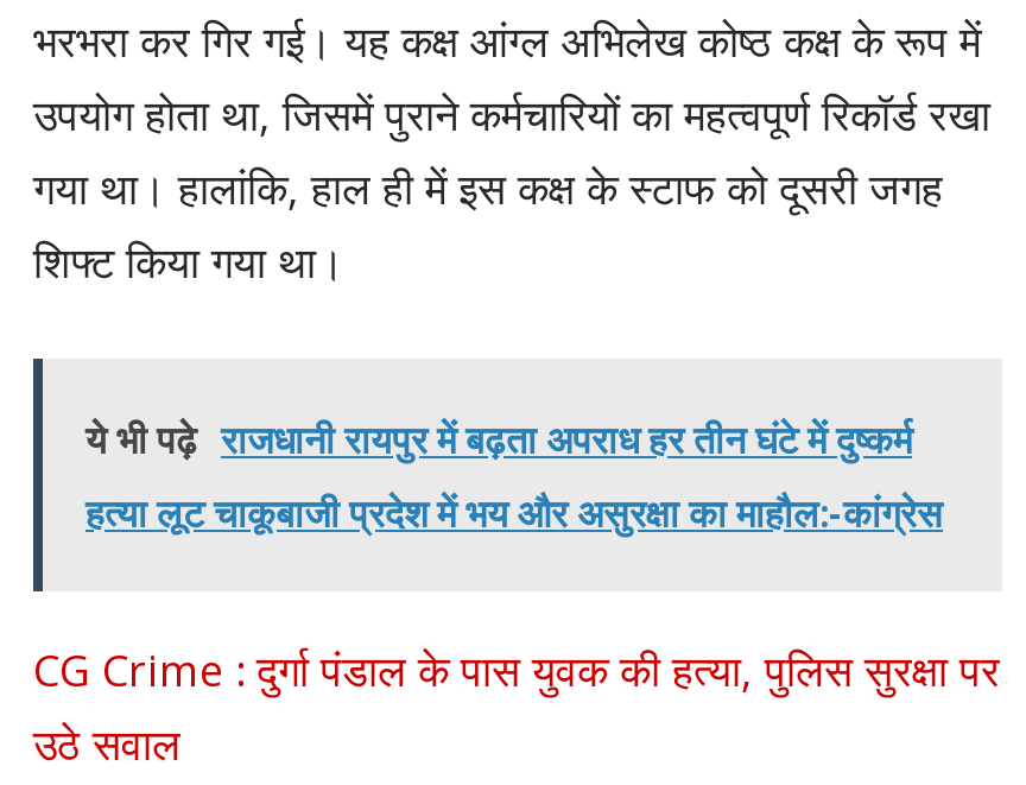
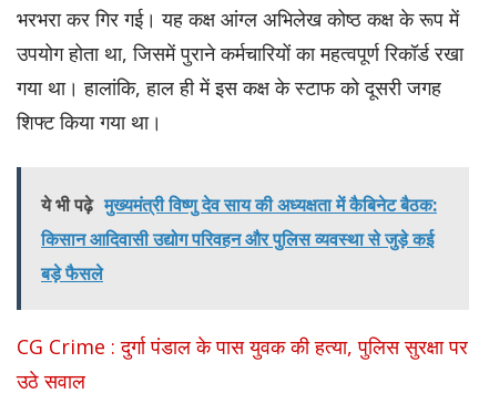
[85,413,943,539] ये भी पढ़े राजधानी रायपुर में बढ़ता अपराध हर तीन घंटे में दुष्कर्म | हत्या लूट चाकूबाजी प्रदेश में भय और असुरक्षा का माहौल:-कांग्रेस -> [41,192,437,285] ये भी पढ़े मुख्यमंत्री विष्णु देव साय की अध्यक्षता में कैबिनेट बैठक: | किसान आदिवासी उद्योग परिवहन और पुलिस व्यवस्था से जुड़े कई | बड़े फैसले

